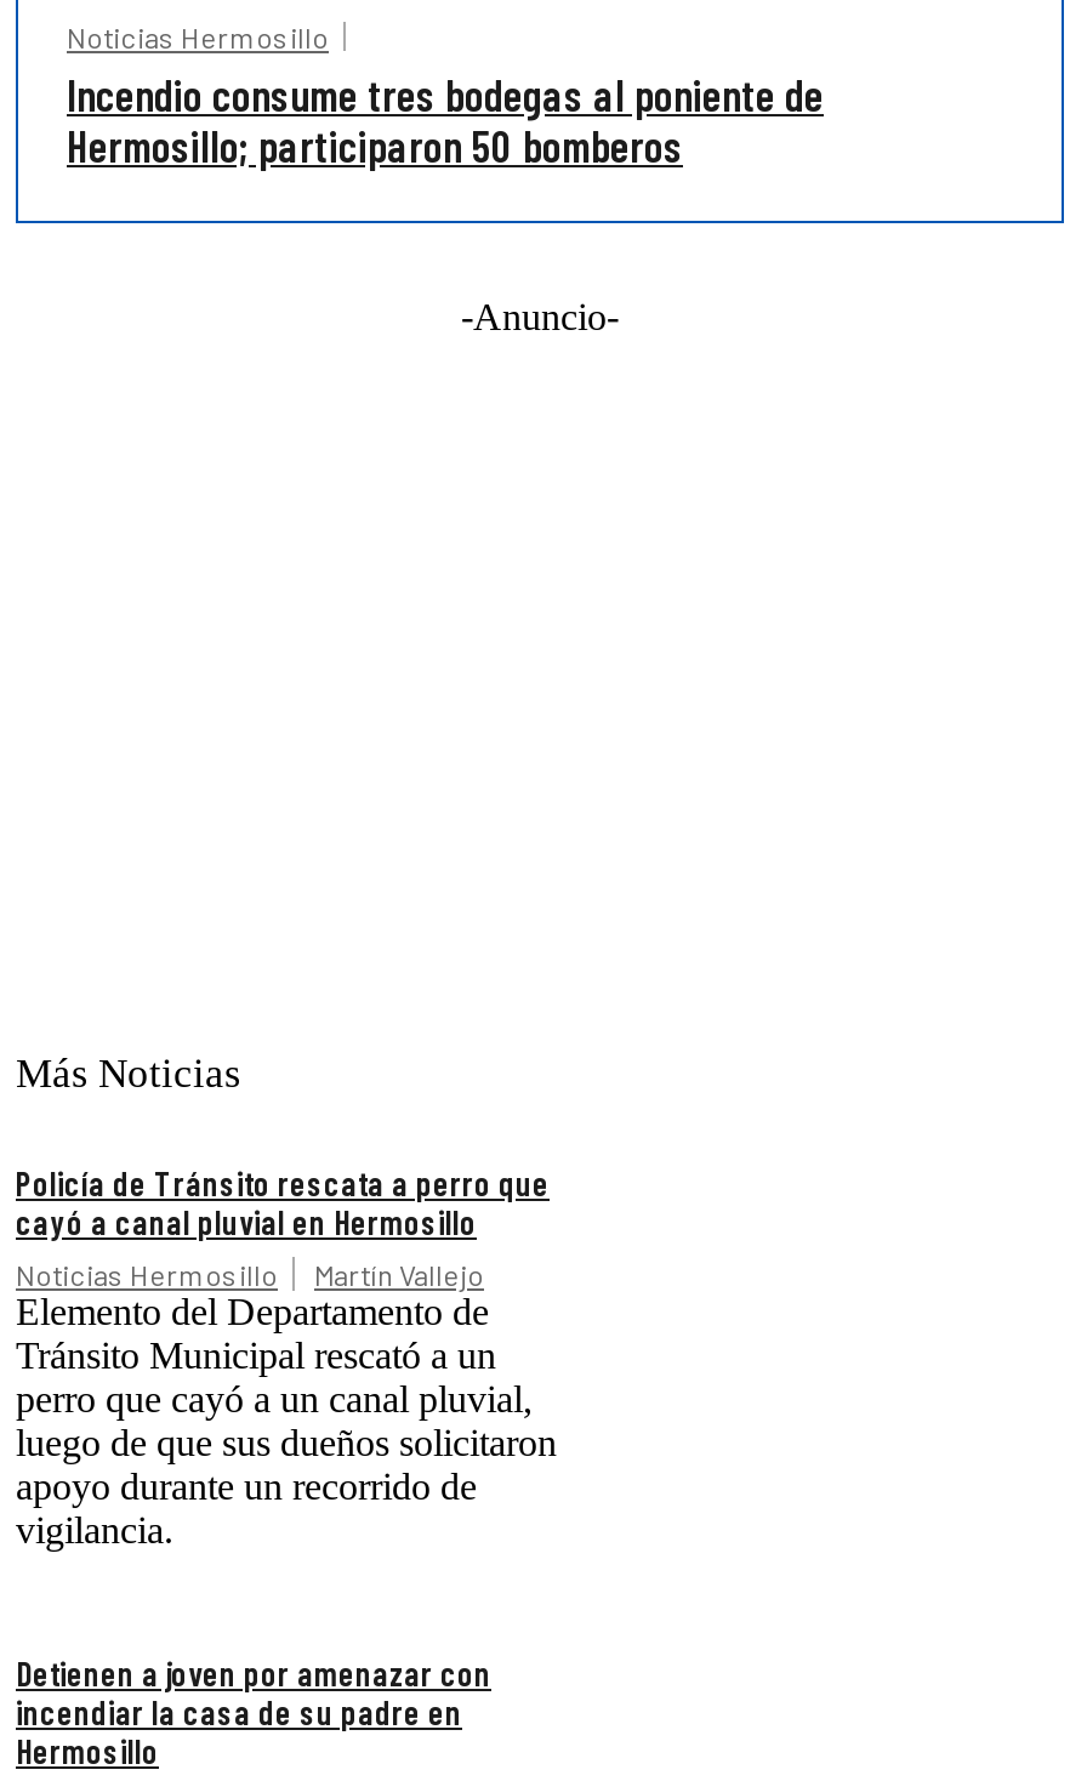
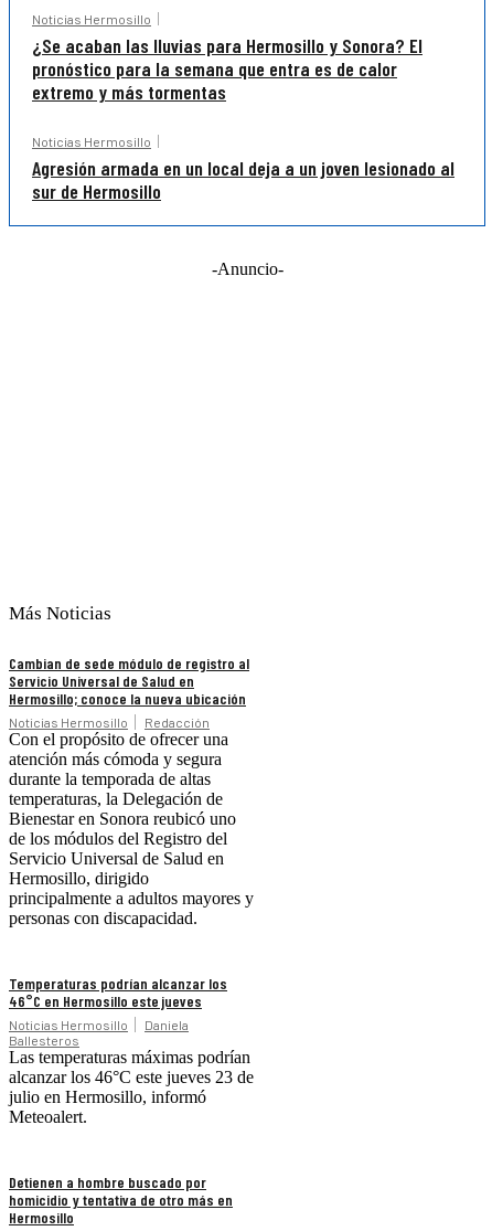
[67,67,824,171] Incendio consume tres bodegas al poniente de | Hermosillo; participaron 50 bomberos -> [32,33,454,203] ¿Se acaban las lluvias para Hermosillo y Sonora? El | pronóstico para la semana que entra es de calor | extremo y más tormentas | Noticias Hermosillo | Agresión armada en un local deja a un joven lesionado al | sur de Hermosillo
[16,1161,550,1241] Policía de Tránsito rescata a perro que | cayó a canal pluvial en Hermosillo -> [9,653,249,707] Cambian de sede módulo de registro al | Servicio Universal de Salud en | Hermosillo; conoce la nueva ubicación
[16,1256,557,1731] Martín Vallejo | Elemento del Departamento de | Tránsito Municipal rescató a un | perro que cayó a un canal pluvial, | luego de que sus dueños solicitaron | apoyo durante un recorrido de | vigilancia. | Detienen a joven por amenazar con | incendiar la casa de su padre en -> [9,714,254,1208] Redacción | Con el propósito de ofrecer una | atención más cómoda y segura | durante la temporada de altas | temperaturas, la Delegación de | Bienestar en Sonora reubicó uno | de los módulos del Registro del | Servicio Universal de Salud en | Hermosillo, dirigido | principalmente a adultos mayores y | personas con discapacidad. | Temperaturas podrían alcanzar los | 46°C en Hermosillo este jueves | Noticias Hermosillo | Daniela | Ballesteros | Las temperaturas máximas podrían | alcanzar los 46°C este jueves 23 de | julio en Hermosillo, informó | Meteoalert. | Detienen a hombre buscado por | homicidio y tentativa de otro más en

